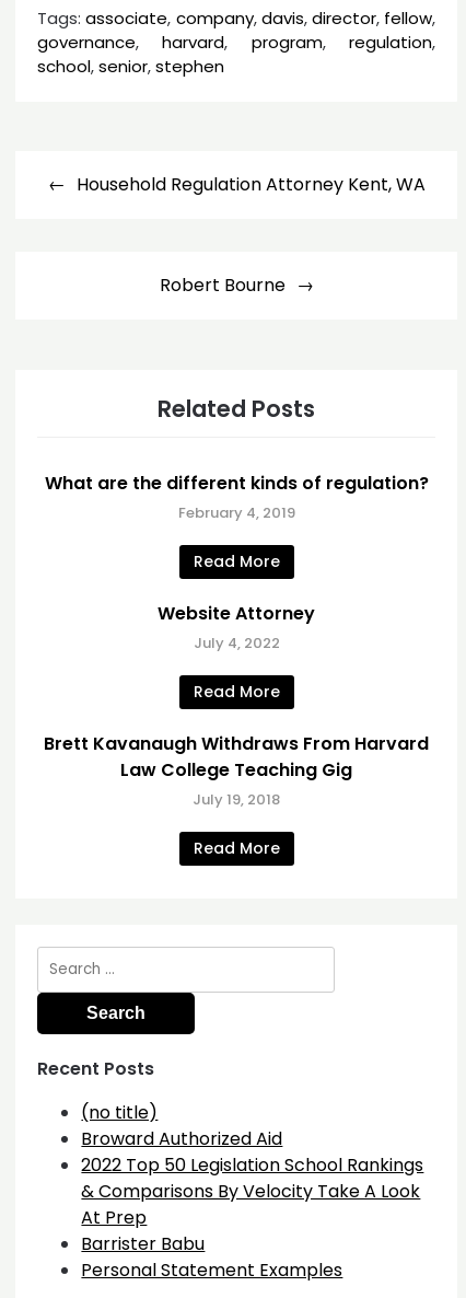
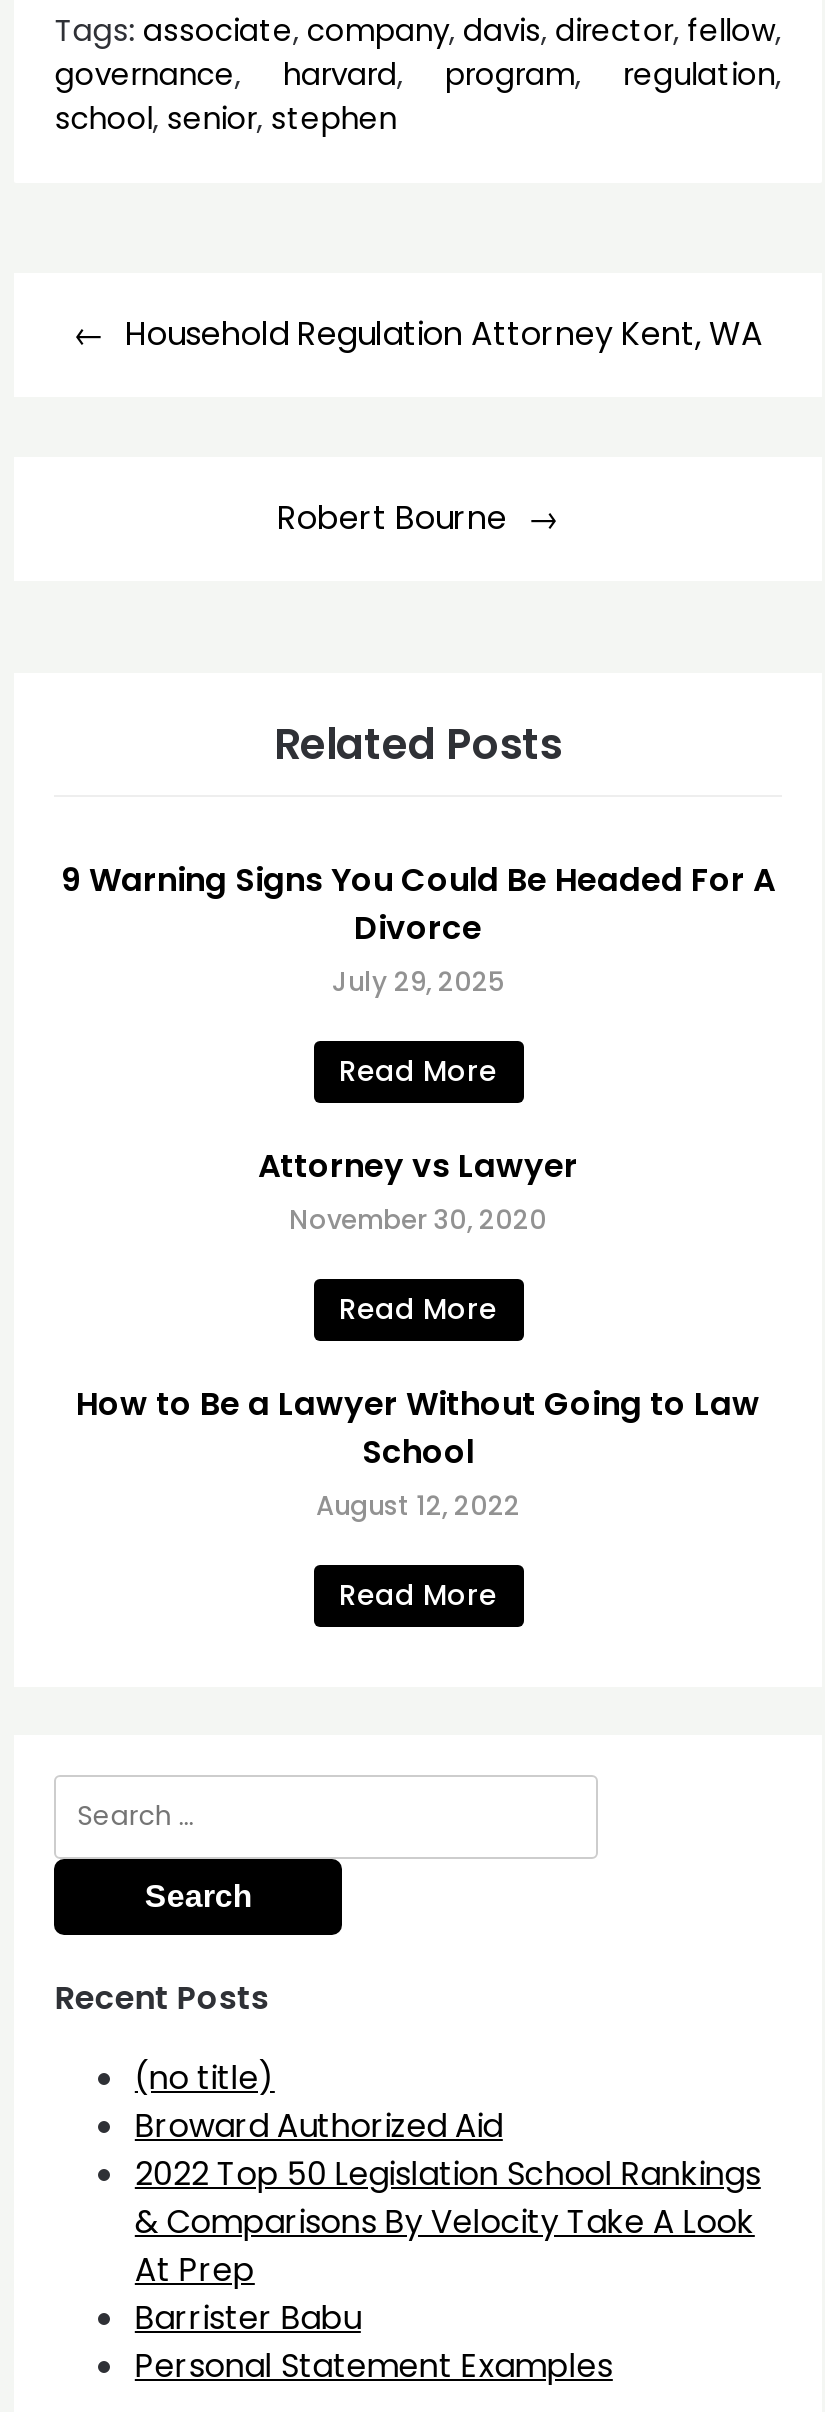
[44,471,428,523] What are the different kinds of regulation? | February 4, 2019 -> [61,857,775,1001] 9 Warning Signs You Could Be Headed For A | Divorce | July 29, 2025
[158,601,315,653] Website Attorney | July 4, 2022 -> [258,1143,578,1239] Attorney vs Lawyer | November 30, 2020
[44,731,429,810] Brett Kavanaugh Withdraws From Harvard | Law College Teaching Gig | July 19, 2018 -> [76,1381,760,1525] How to Be a Lawyer Without Going to Law | School | August 12, 2022

